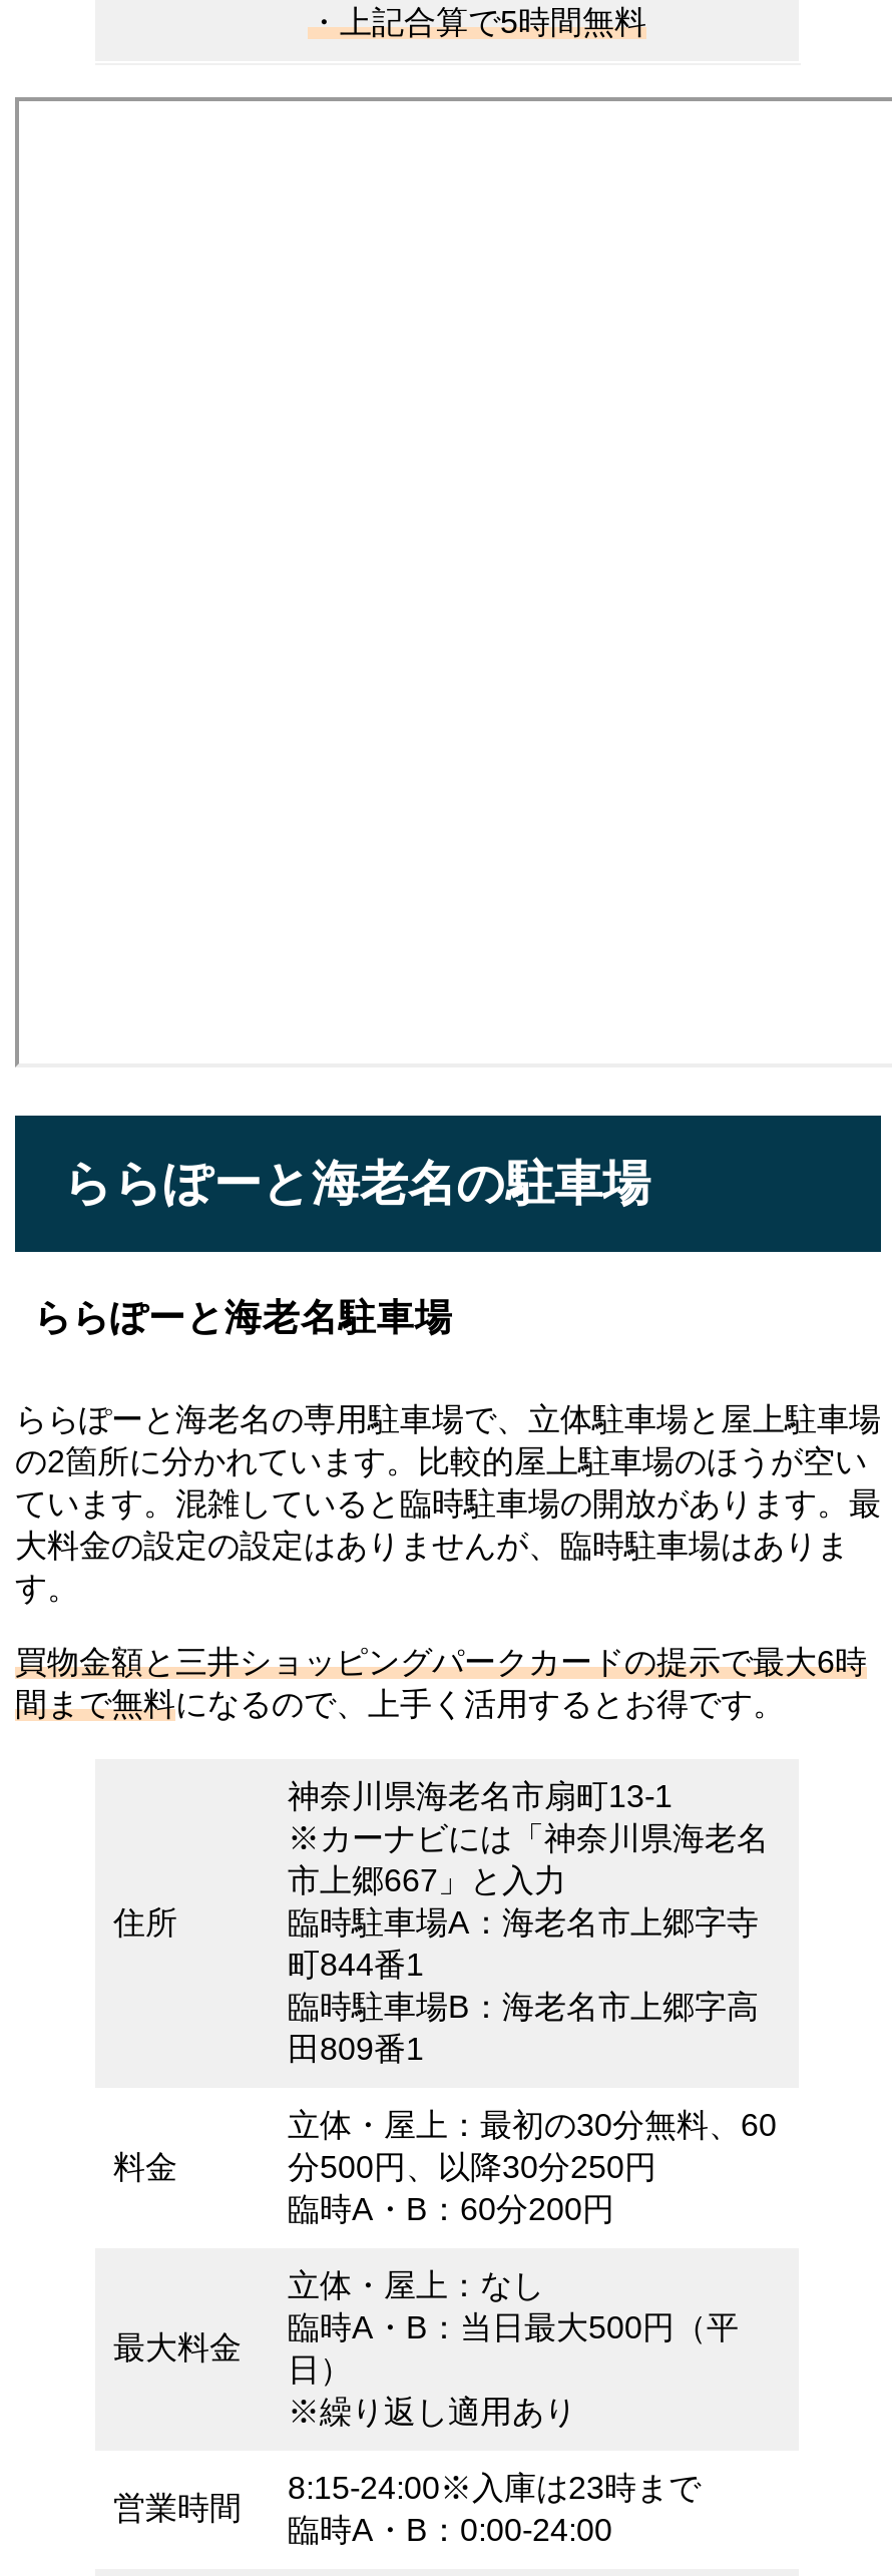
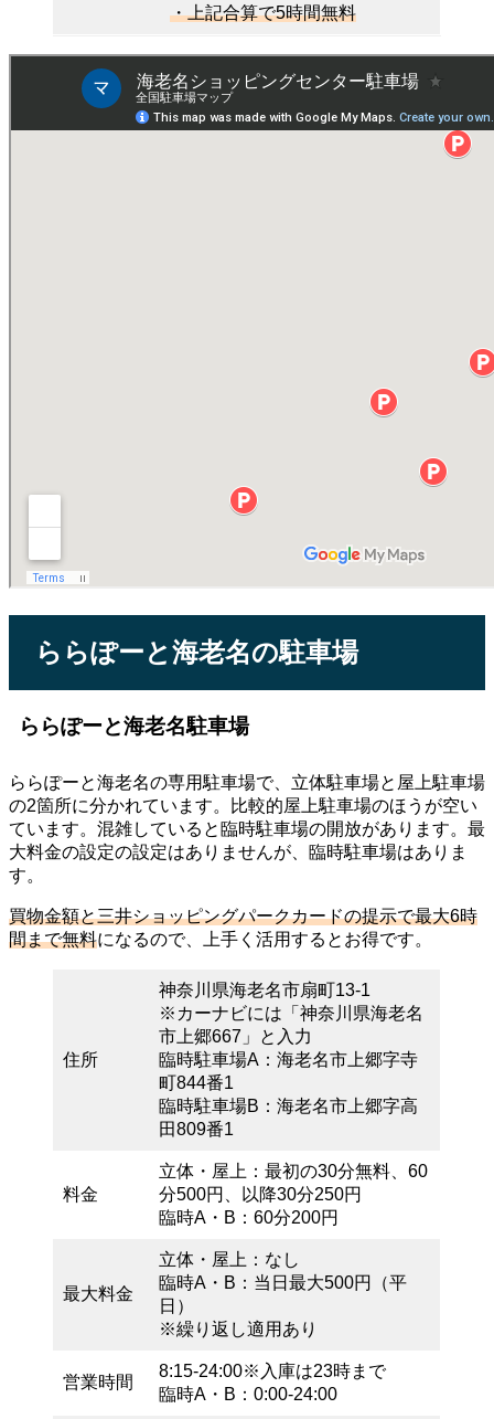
none -> [10,55,491,583] [image]

